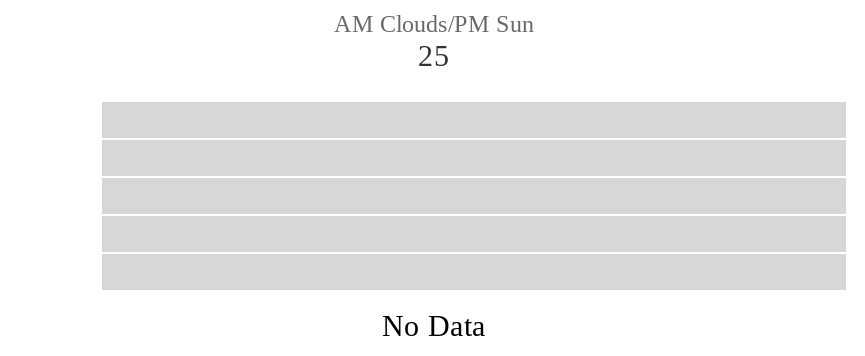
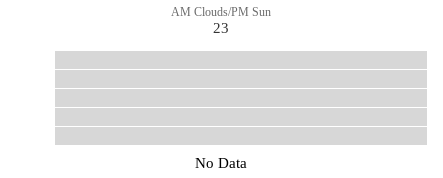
[418,39,450,71] 25 -> [213,20,229,36] 23

